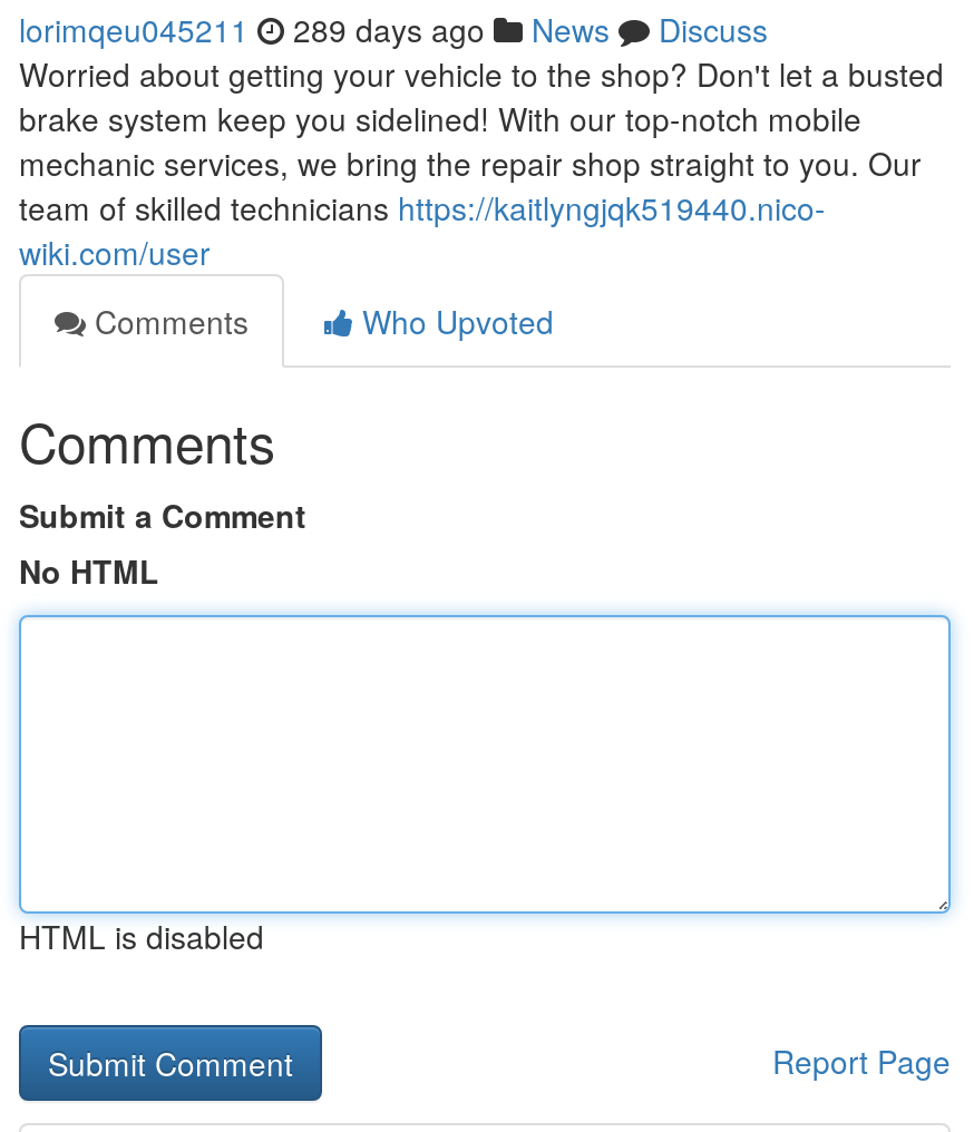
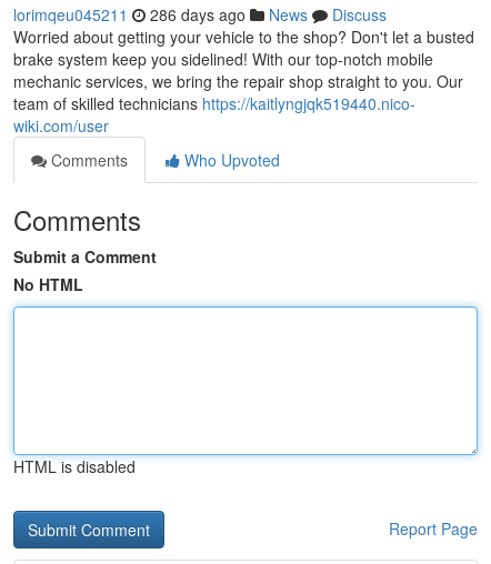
[19,7,768,51] lorimqeu045211 289 days ago News Discuss -> [13,3,387,26] lorimqeu045211 286 days ago News Discuss

